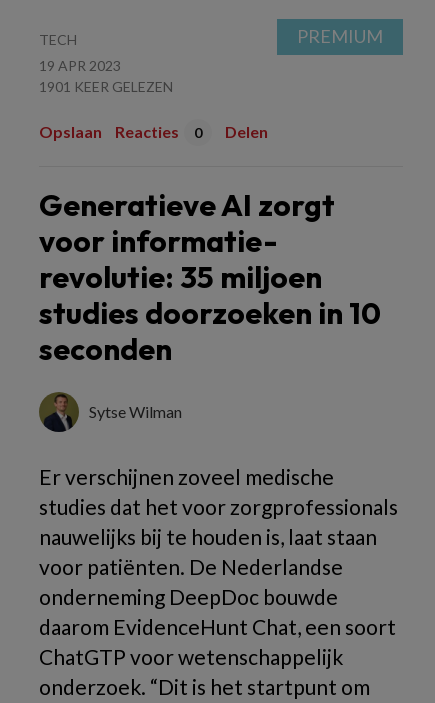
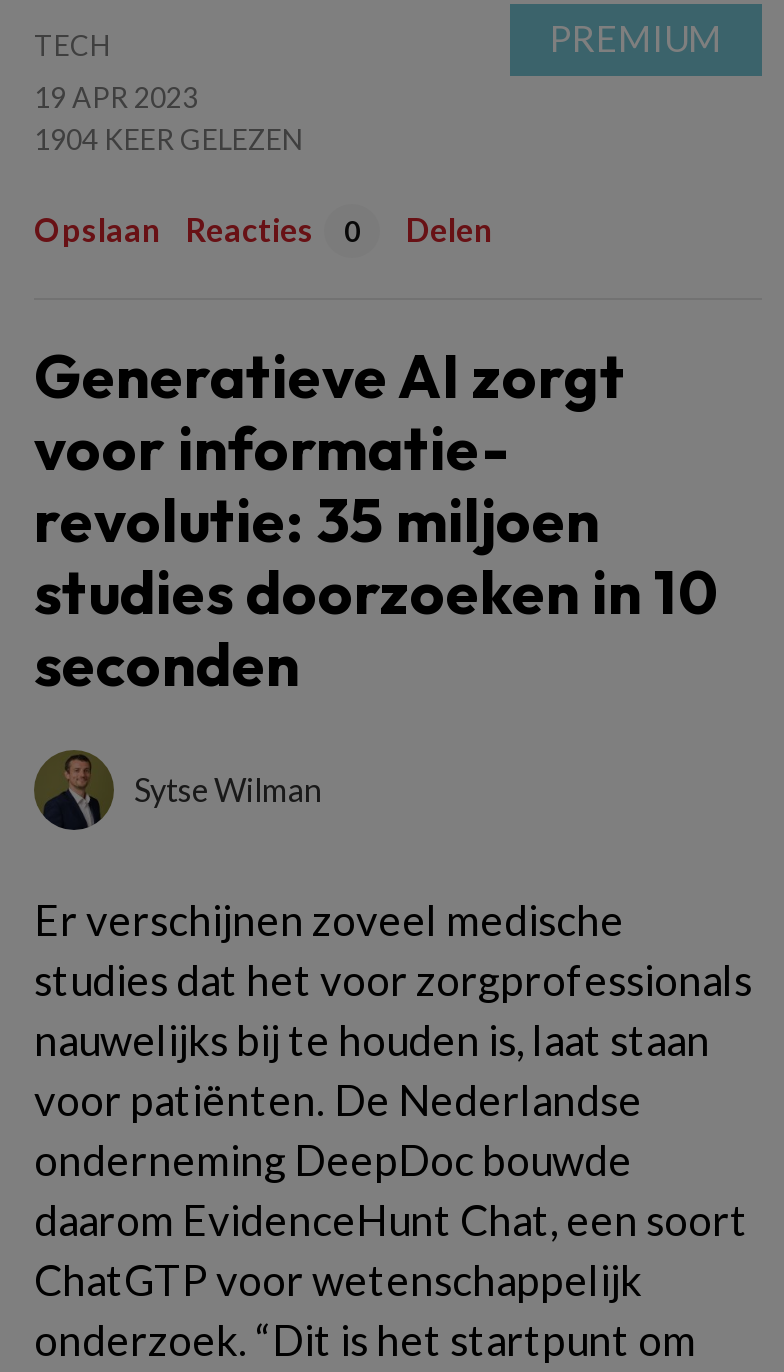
[39,78,173,95] 1901 KEER GELEZEN -> [34,122,302,156] 1904 KEER GELEZEN

